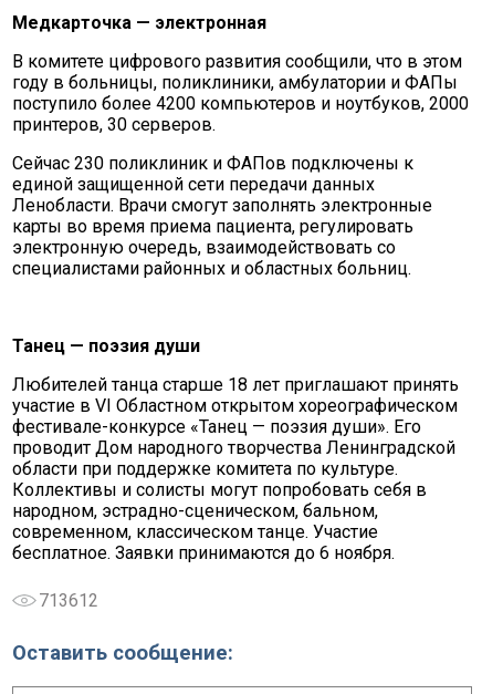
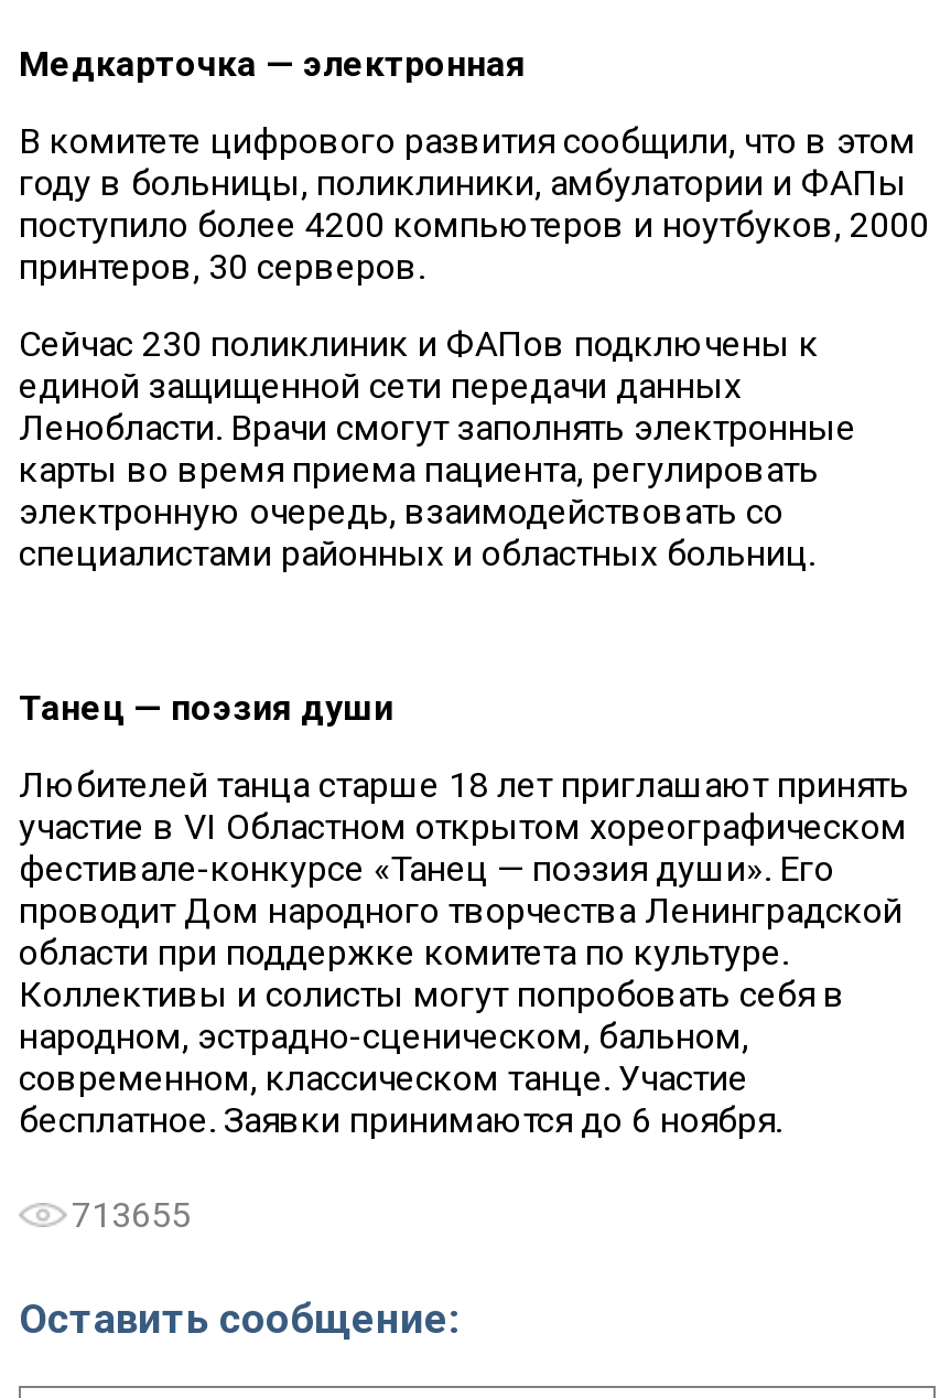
[39,590,98,611] 713612 -> [72,1195,191,1237] 713655

